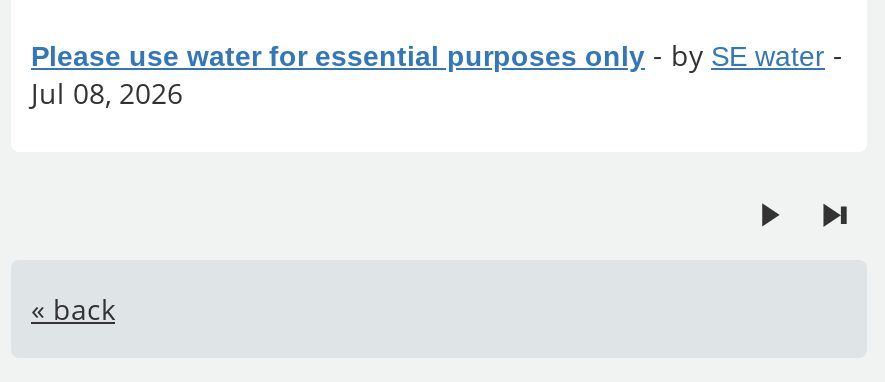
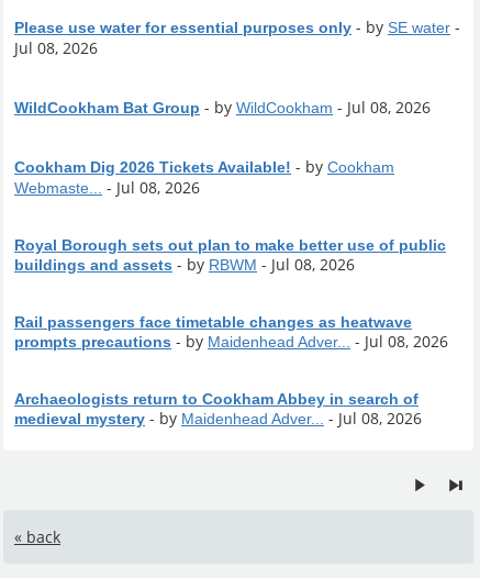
none -> [14,97,448,429] WildCookham Bat Group - by WildCookham - Jul 08, 2026 | Cookham Dig 2026 Tickets Available! - by Cookham | Webmaste... - Jul 08, 2026 | Royal Borough sets out plan to make better use of public | buildings and assets - by RBWM - Jul 08, 2026 | Rail passengers face timetable changes as heatwave | prompts precautions - by Maidenhead Adver... - Jul 08, 2026 | Archaeologists return to Cookham Abbey in search of | medieval mystery - by Maidenhead Adver... - Jul 08, 2026

